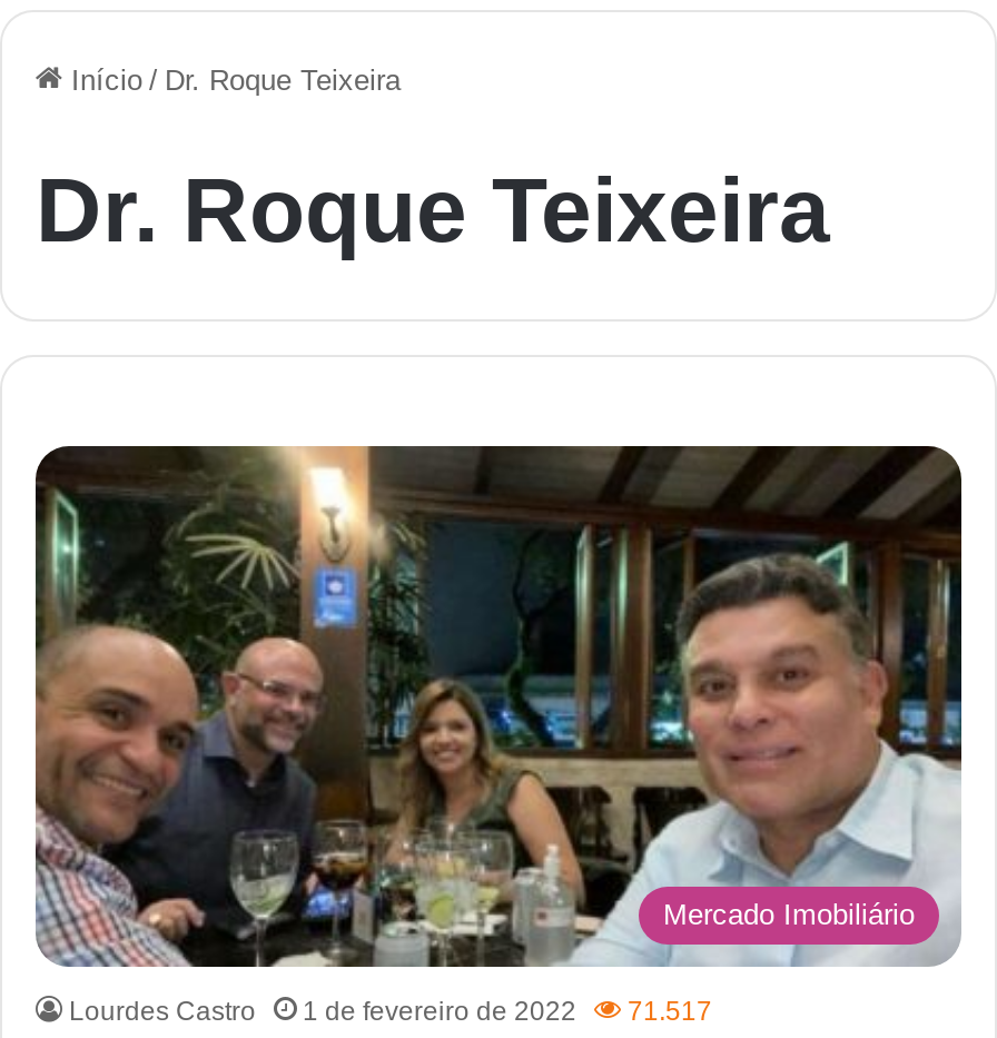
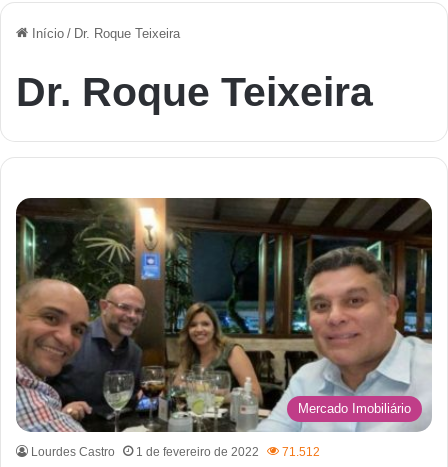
[69,997,712,1028] Lourdes Castro 1 de fevereiro de 2022 71.517 -> [31,445,320,459] Lourdes Castro 1 de fevereiro de 2022 71.512

